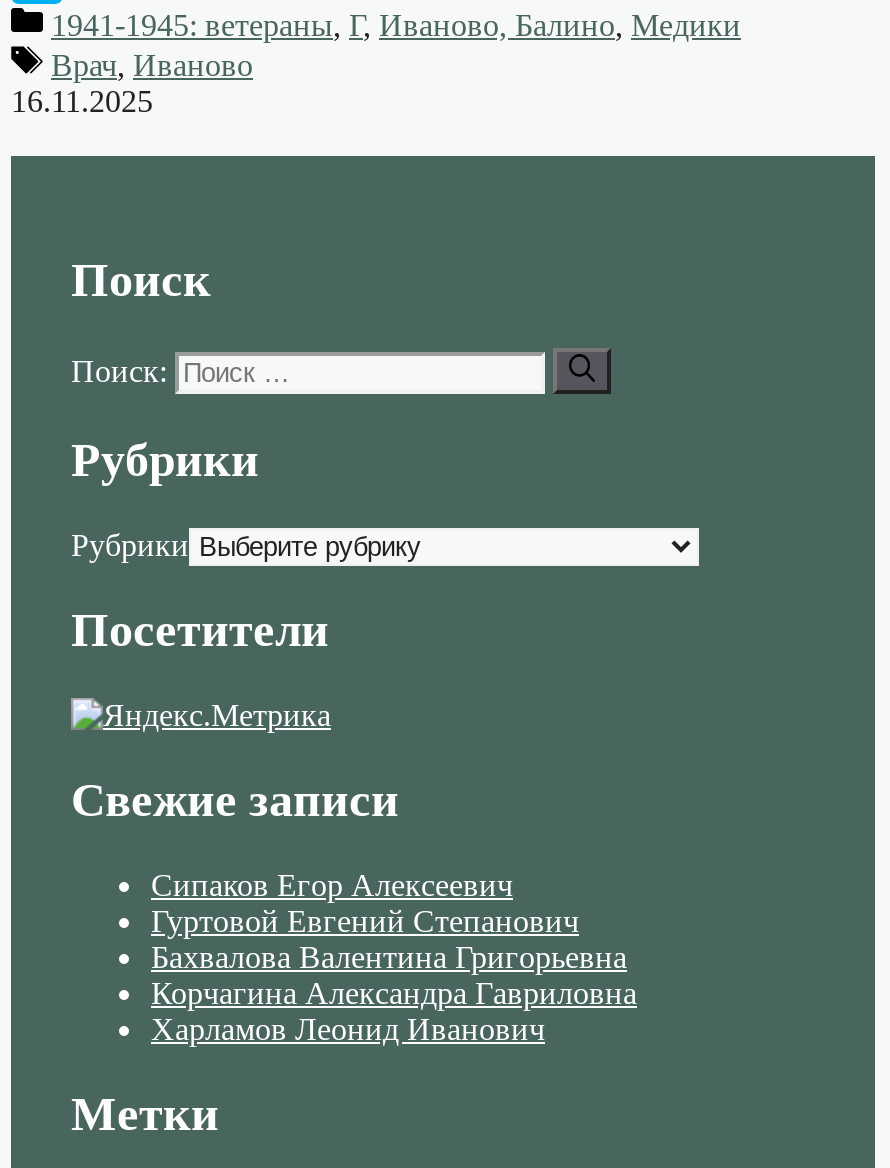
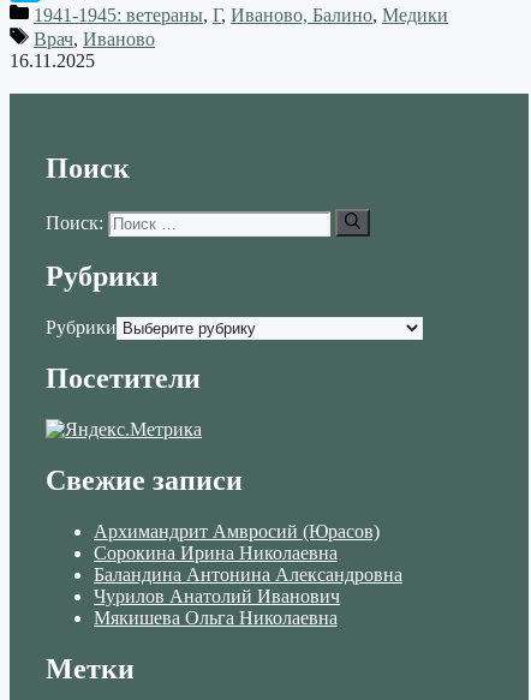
[151,868,637,1046] Сипаков Егор Алексеевич | Гуртовой Евгений Степанович | Бахвалова Валентина Григорьевна | Корчагина Александра Гавриловна | Харламов Леонид Иванович -> [94,521,402,628] Архимандрит Амвросий (Юрасов) | Сорокина Ирина Николаевна | Баландина Антонина Александровна | Чурилов Анатолий Иванович | Мякишева Ольга Николаевна

